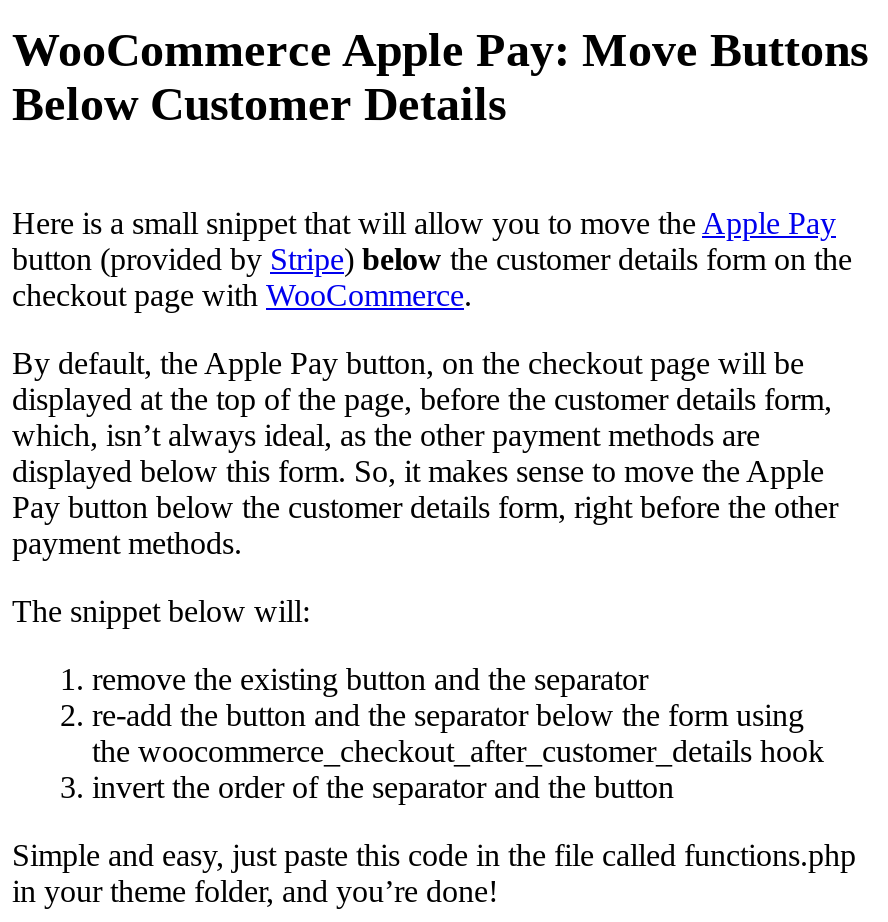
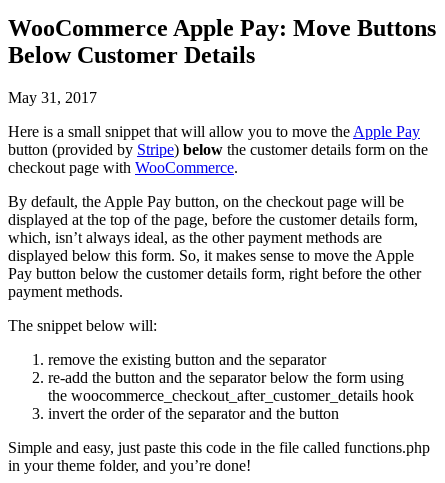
none -> [8,89,97,106] May 31, 2017

